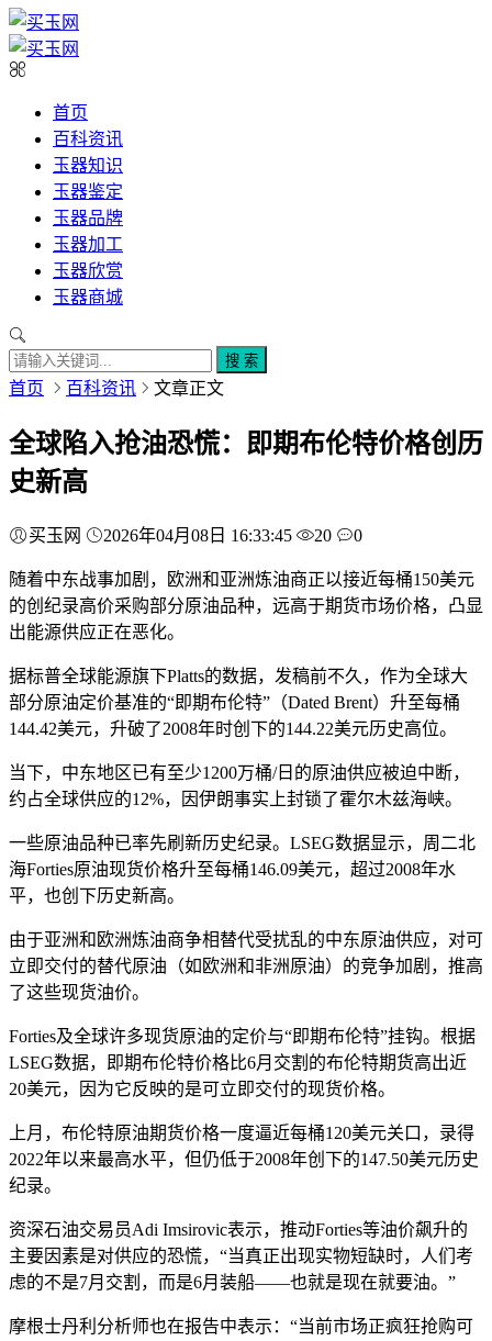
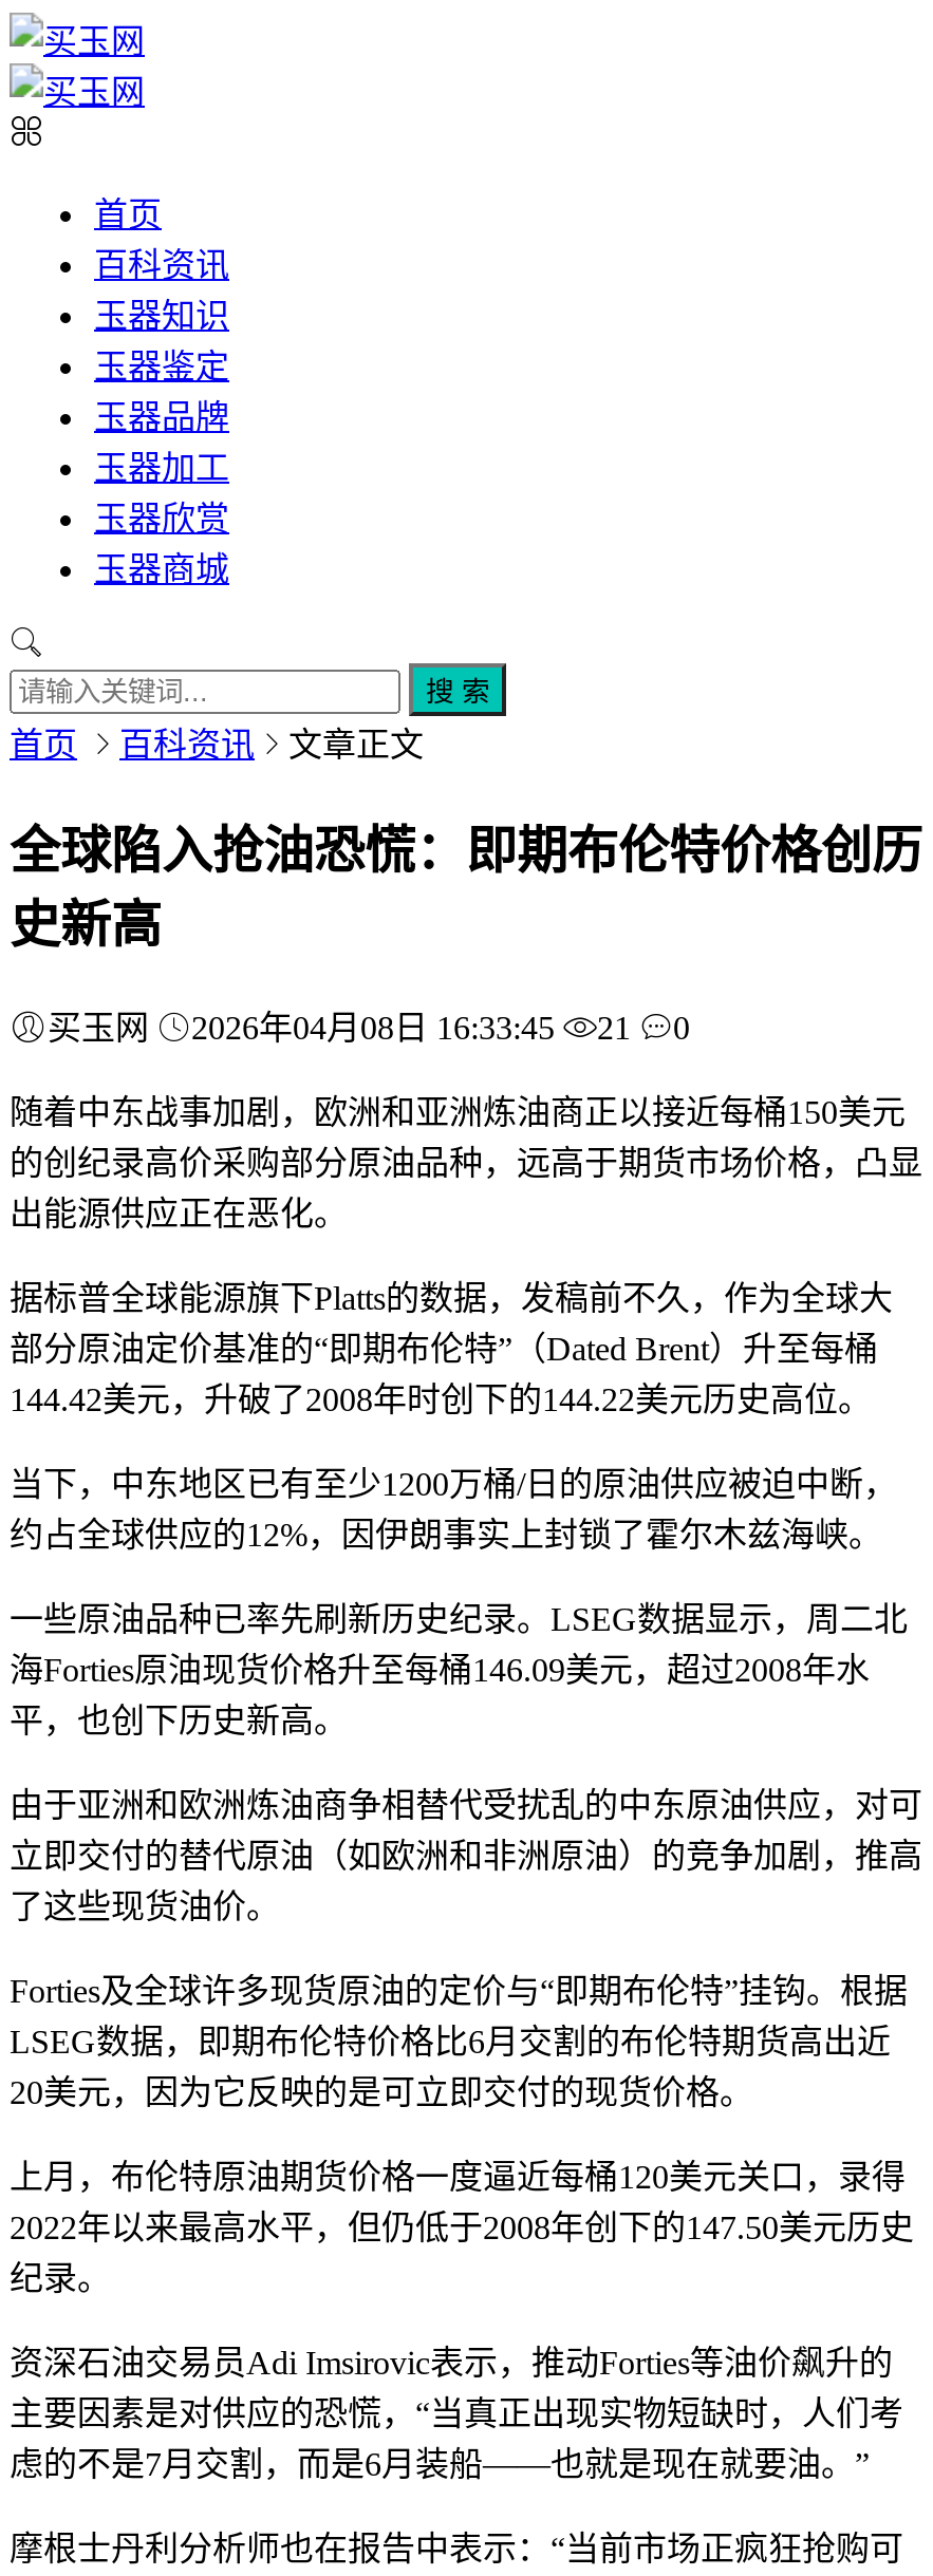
[29,526,362,545] 买玉网 2026年04月08日 16:33:45 20 0 -> [48,1009,690,1045] 买玉网 2026年04月08日 16:33:45 21 0

